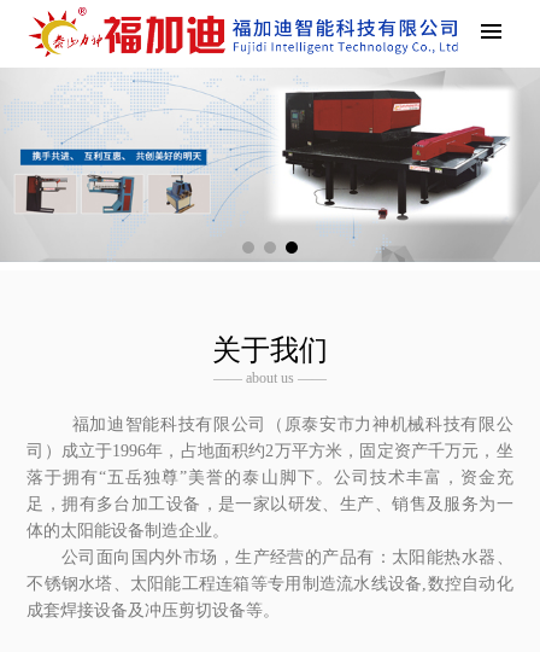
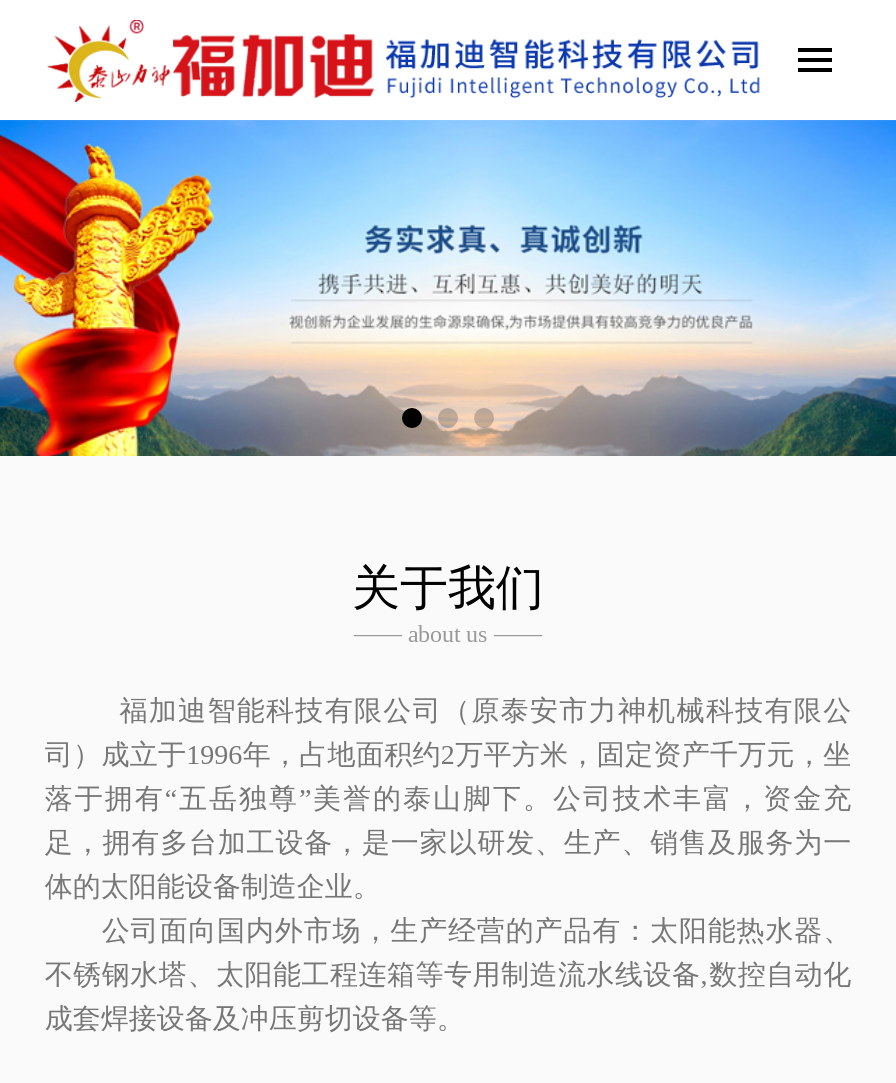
[4,68,536,270] [image] -> [6,118,890,458] [image]

